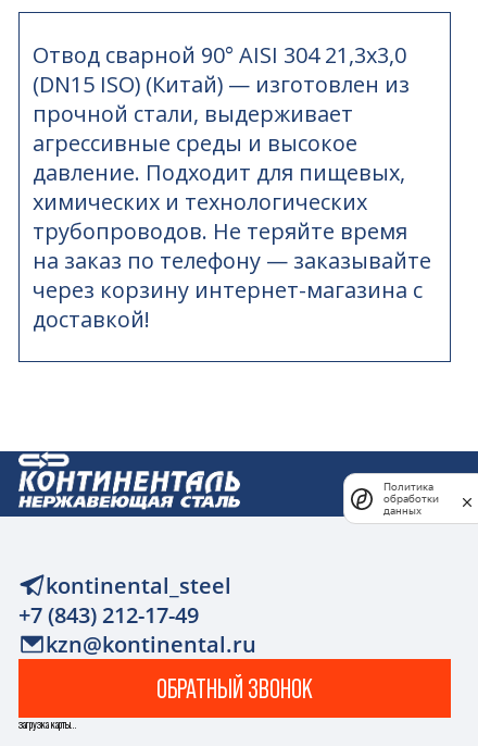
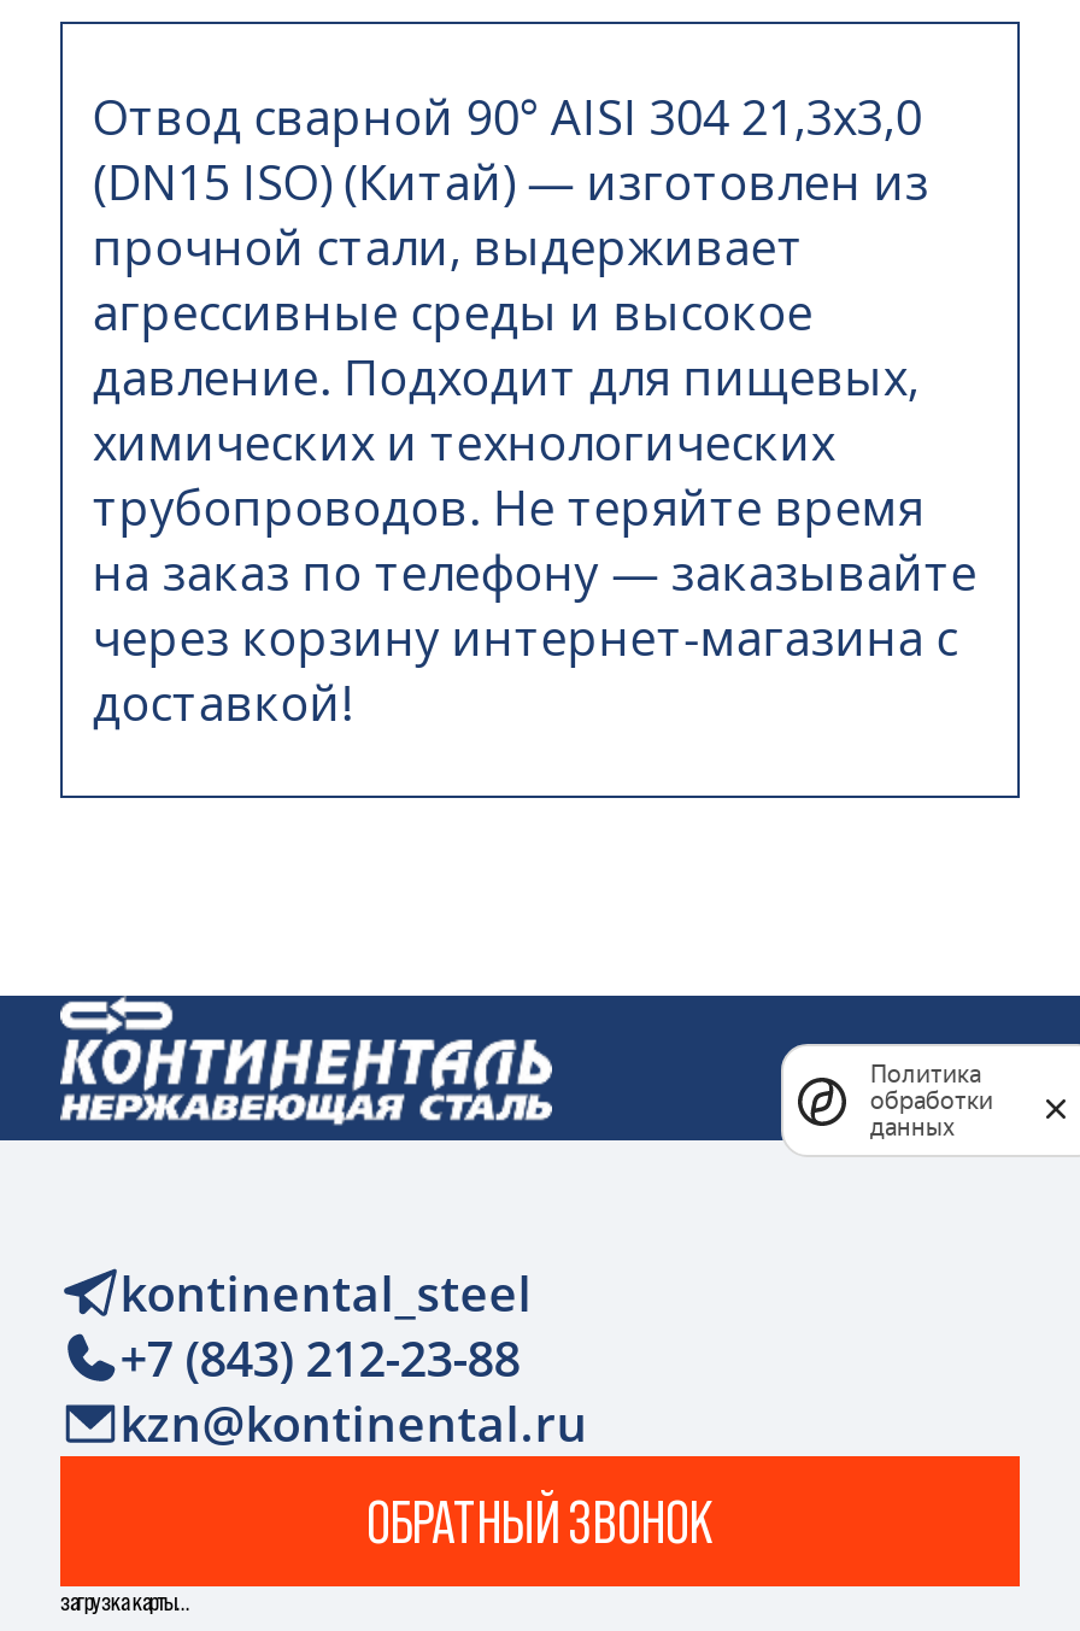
[18,600,199,630] +7 (843) 212-17-49 -> [120,1326,520,1391] +7 (843) 212-23-88

